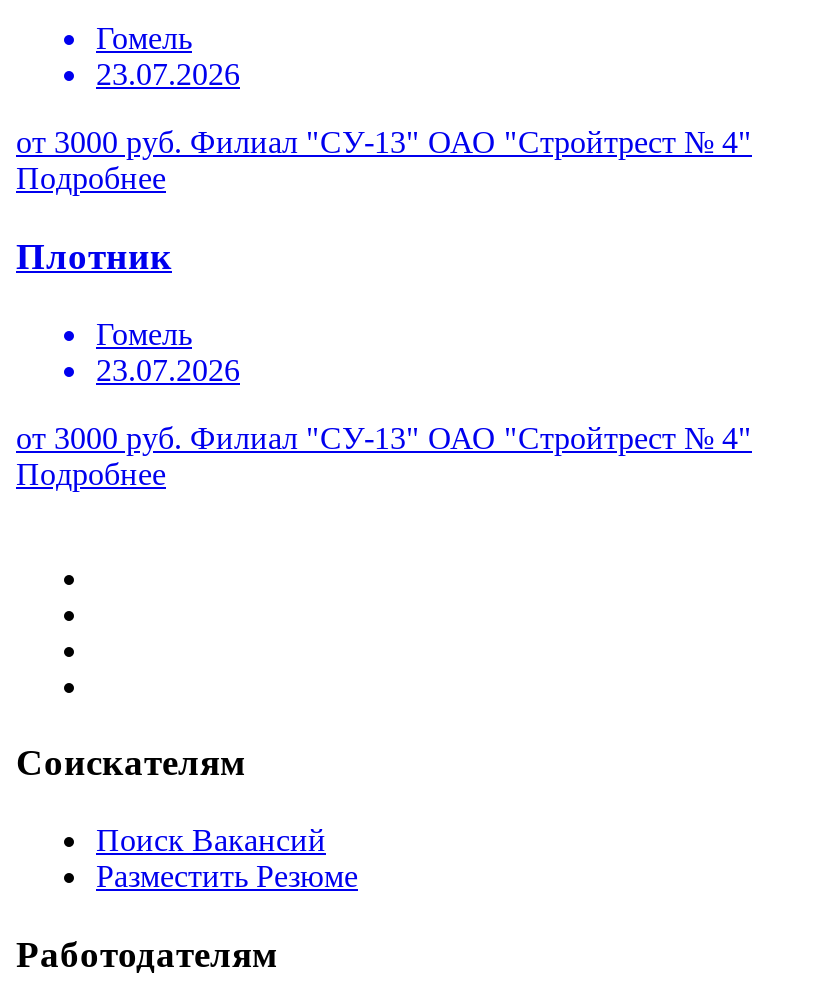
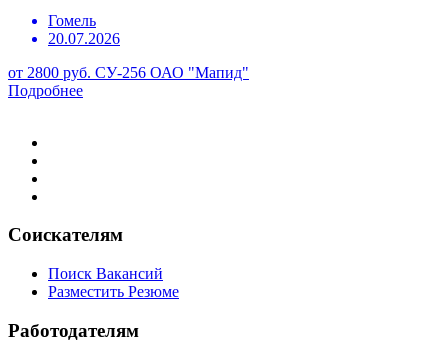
[16,57,752,454] 23.07.2026 | от 3000 руб. Филиал "СУ-13" ОАО "Стройтрест № 4" | Подробнее | Плотник | Гомель | 23.07.2026 | от 3000 руб. Филиал "СУ-13" ОАО "Стройтрест № 4" -> [8,30,249,81] 20.07.2026 | от 2800 руб. СУ-256 ОАО "Мапид"

